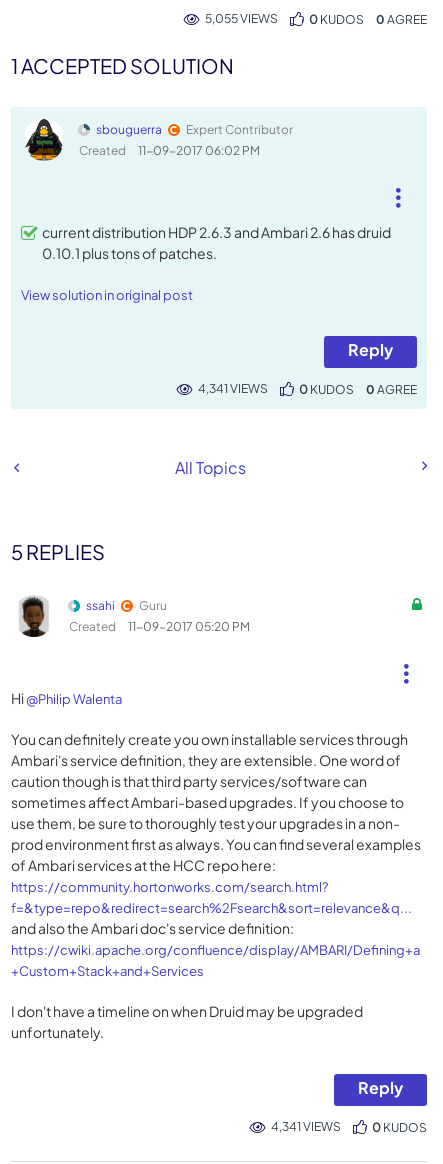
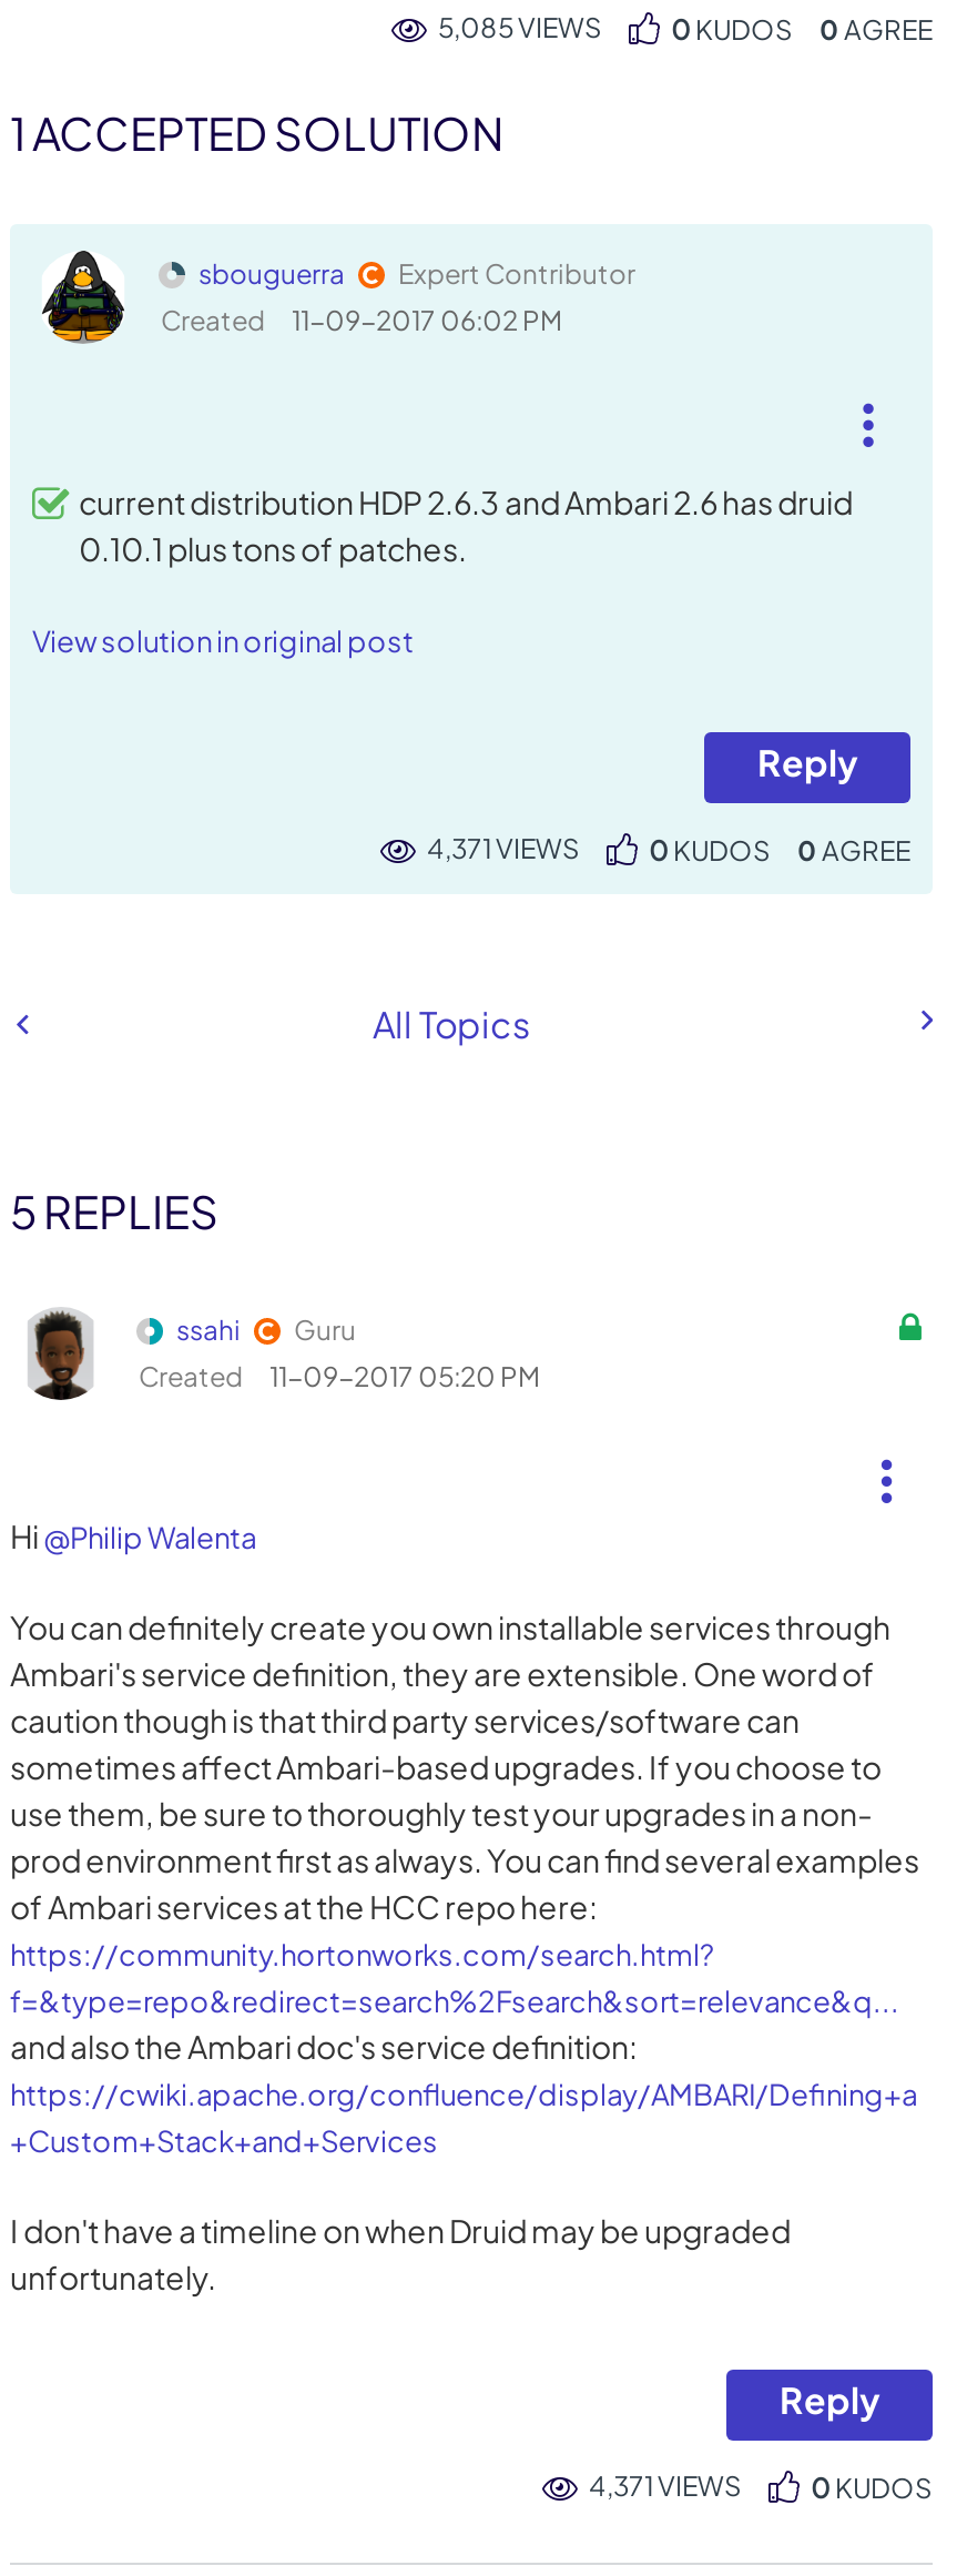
[205,11,278,26] 5,055 VIEWS -> [438,11,602,44] 5,085 VIEWS
[198,381,268,396] 4,341 VIEWS -> [427,832,580,865] 4,371 VIEWS
[271,1119,341,1134] 4,341 VIEWS -> [589,2469,742,2503] 4,371 VIEWS

